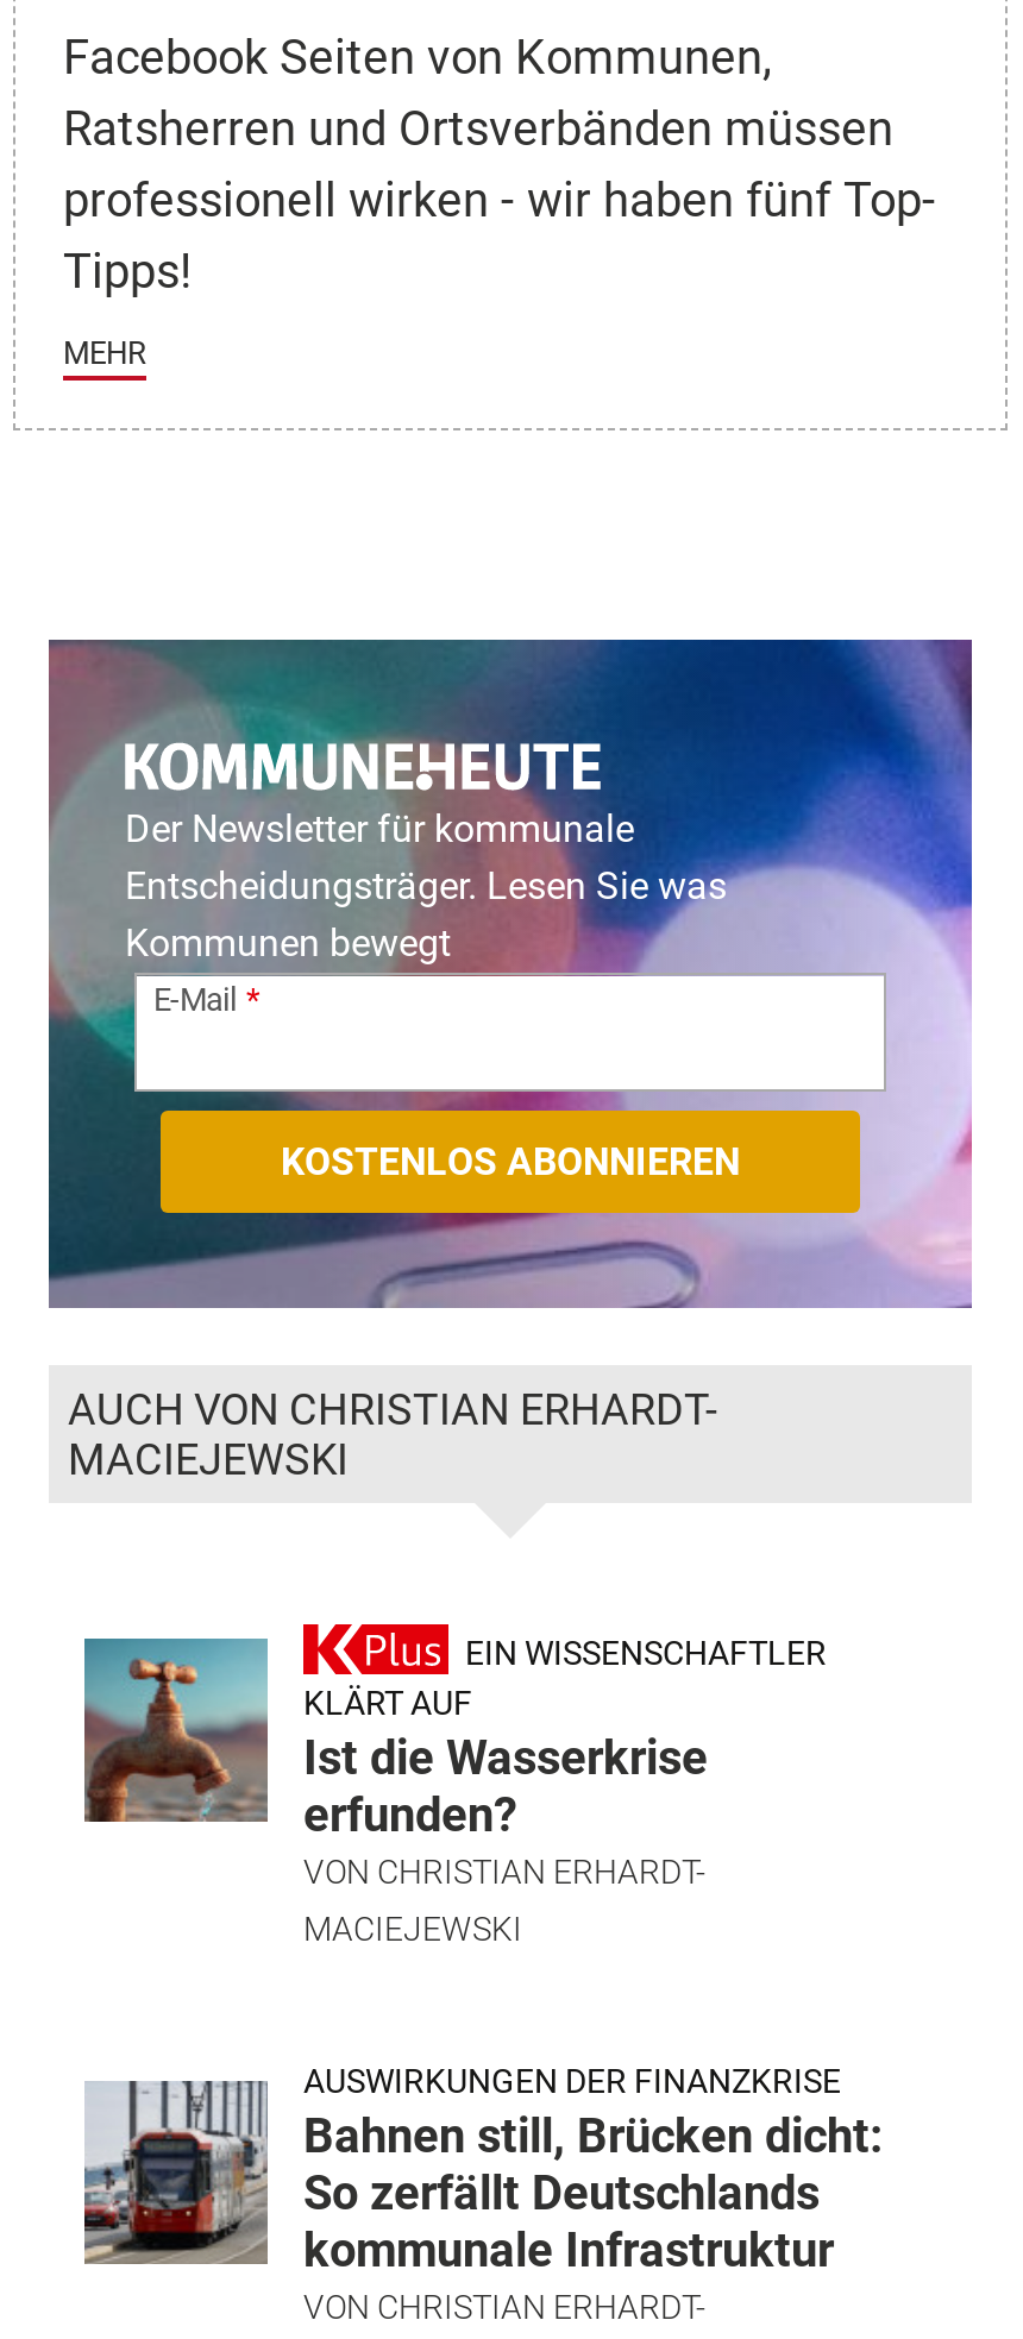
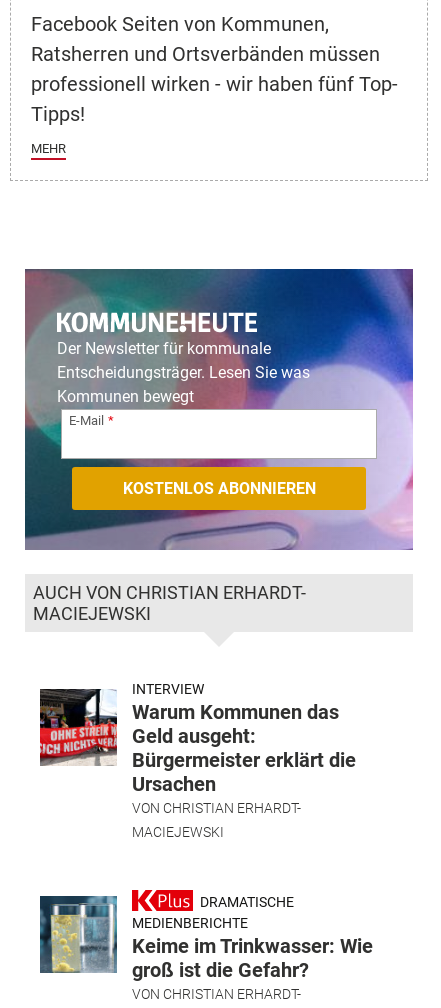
[82,1634,827,1843] [image] | EIN WISSENSCHAFTLER | KLÄRT AUF | Ist die Wasserkrise | erfunden? -> [39,681,356,796] [image] | INTERVIEW | Warum Kommunen das | Geld ausgeht: | Bürgermeister erklärt die | Ursachen
[82,2062,884,2279] [image] | AUSWIRKUNGEN DER FINANZKRISE | Bahnen still, Brücken dicht: | So zerfällt Deutschlands | kommunale Infrastruktur -> [39,894,373,982] [image] | DRAMATISCHE | MEDIENBERICHTE | Keime im Trinkwasser: Wie | groß ist die Gefahr?

